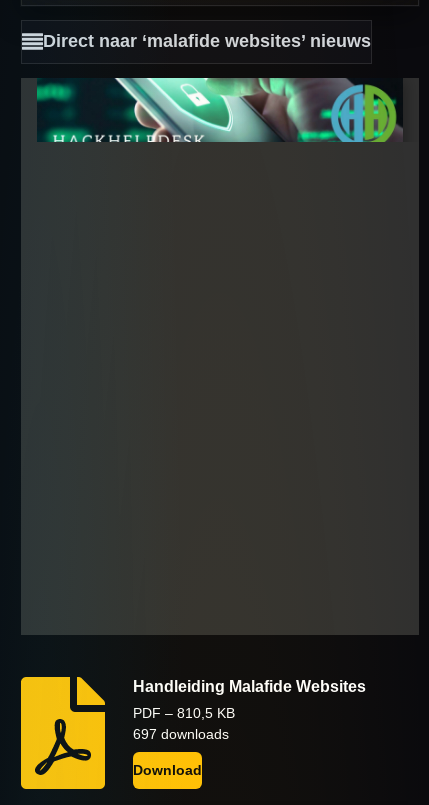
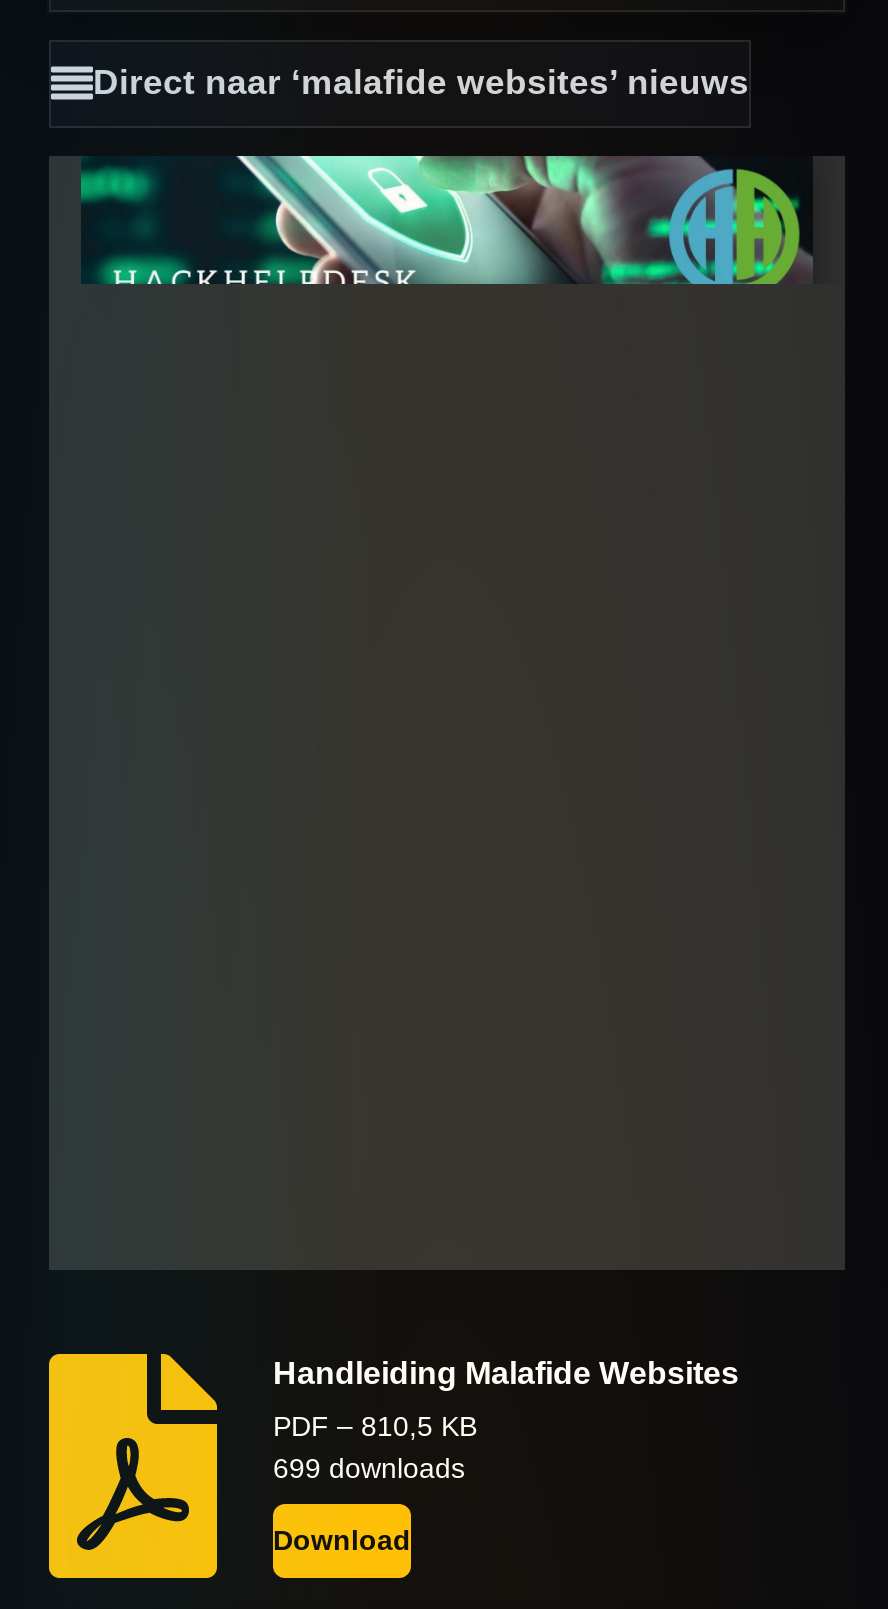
[133,726,229,742] 697 downloads -> [273,1452,465,1484] 699 downloads

